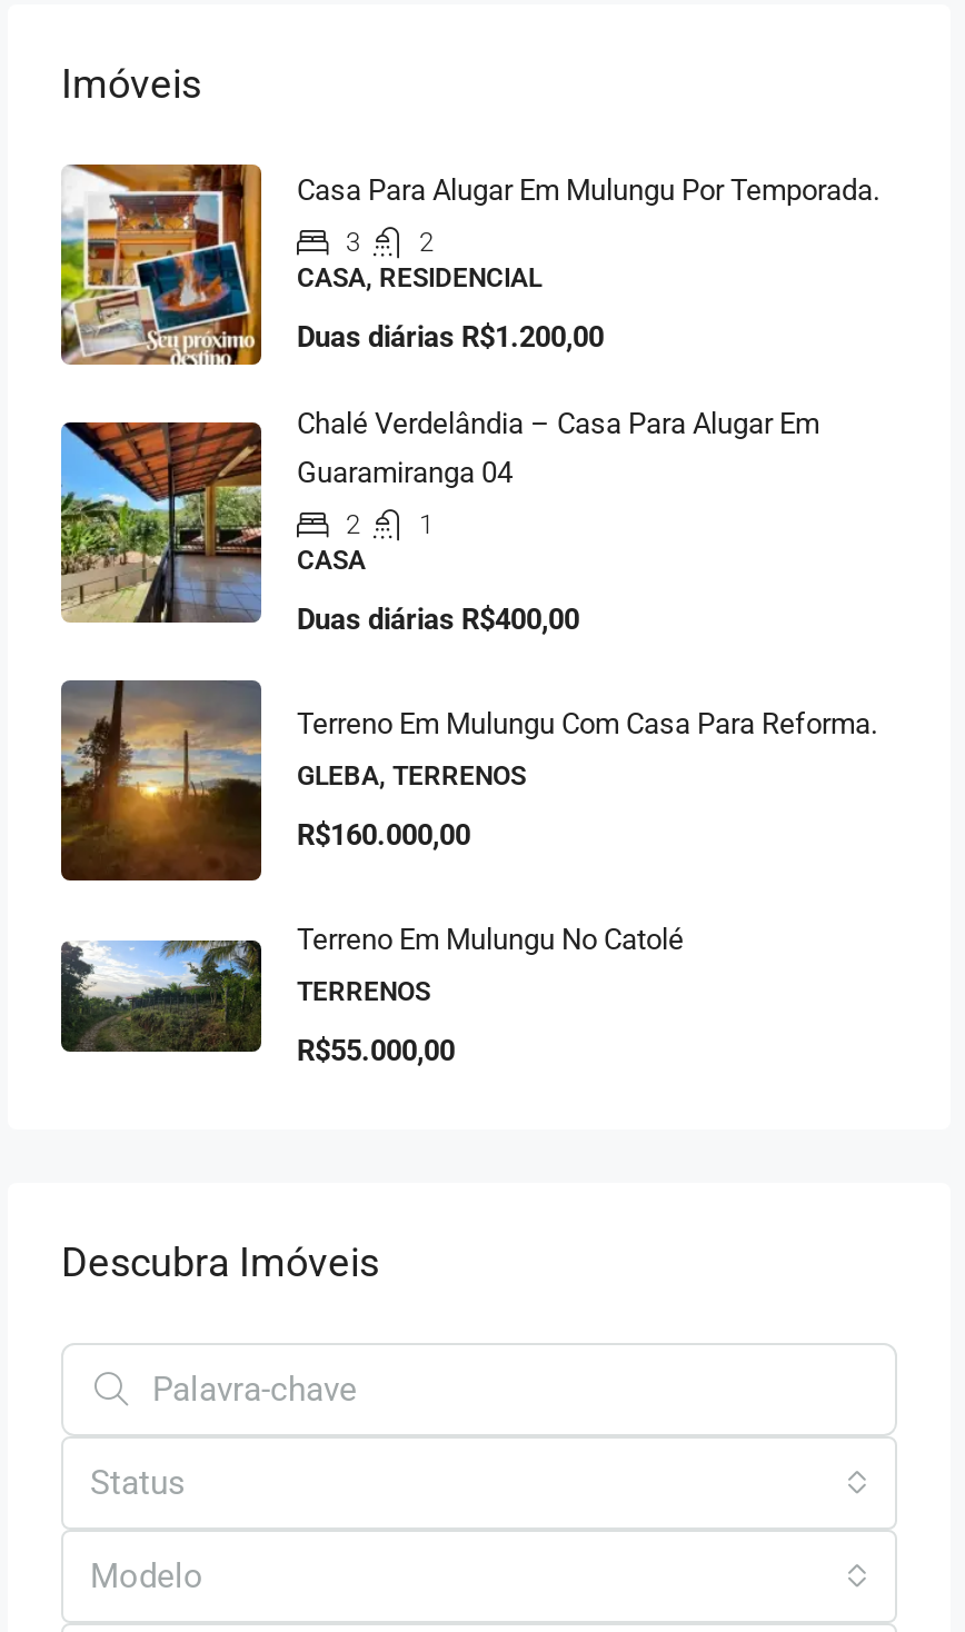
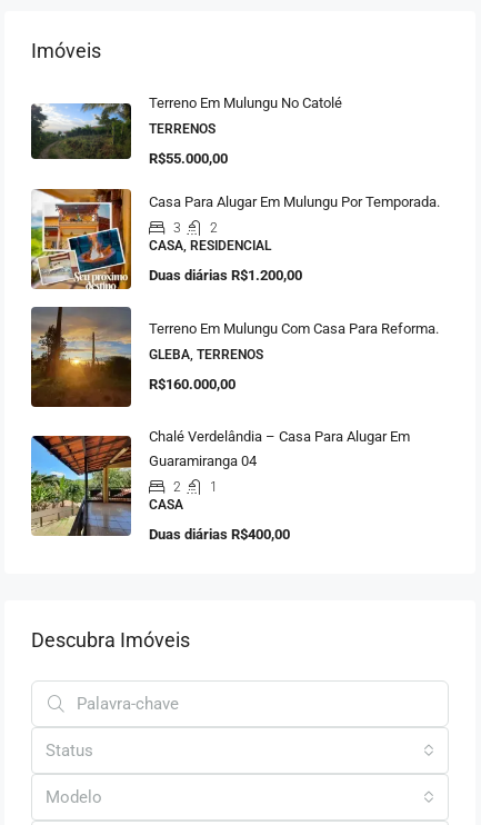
moved [57,160,879,369] -> [29,187,440,291]: [image] | Casa Para Alugar Em Mulungu Por Temporada. | 3 | 2 | CASA, RESIDENCIAL | Duas diárias R$1.200,00
moved [57,407,819,636] -> [29,428,410,543]: [image] | Chalé Verdelândia – Casa Para Alugar Em | Guaramiranga 04 | 2 | 1 | CASA | Duas diárias R$400,00
moved [59,678,877,883] -> [31,306,439,408]: [image] | Terreno Em Mulungu Com Casa Para Reforma. | GLEBA, TERRENOS | R$160.000,00
moved [59,923,684,1067] -> [30,95,342,167]: [image] | Terreno Em Mulungu No Catolé | TERRENOS | R$55.000,00

